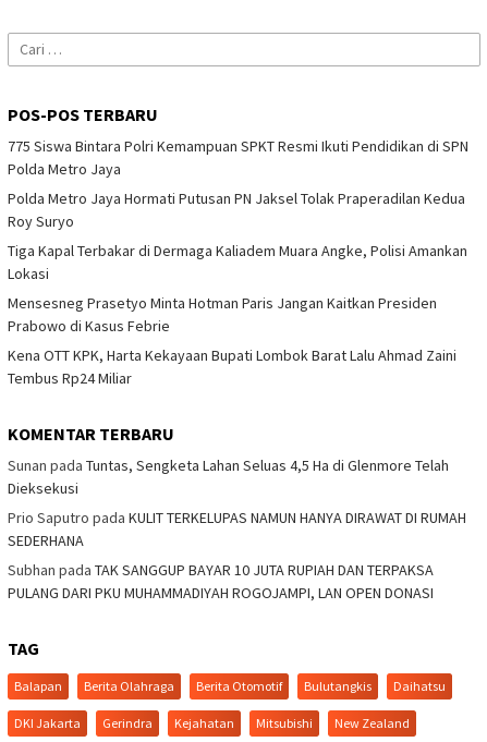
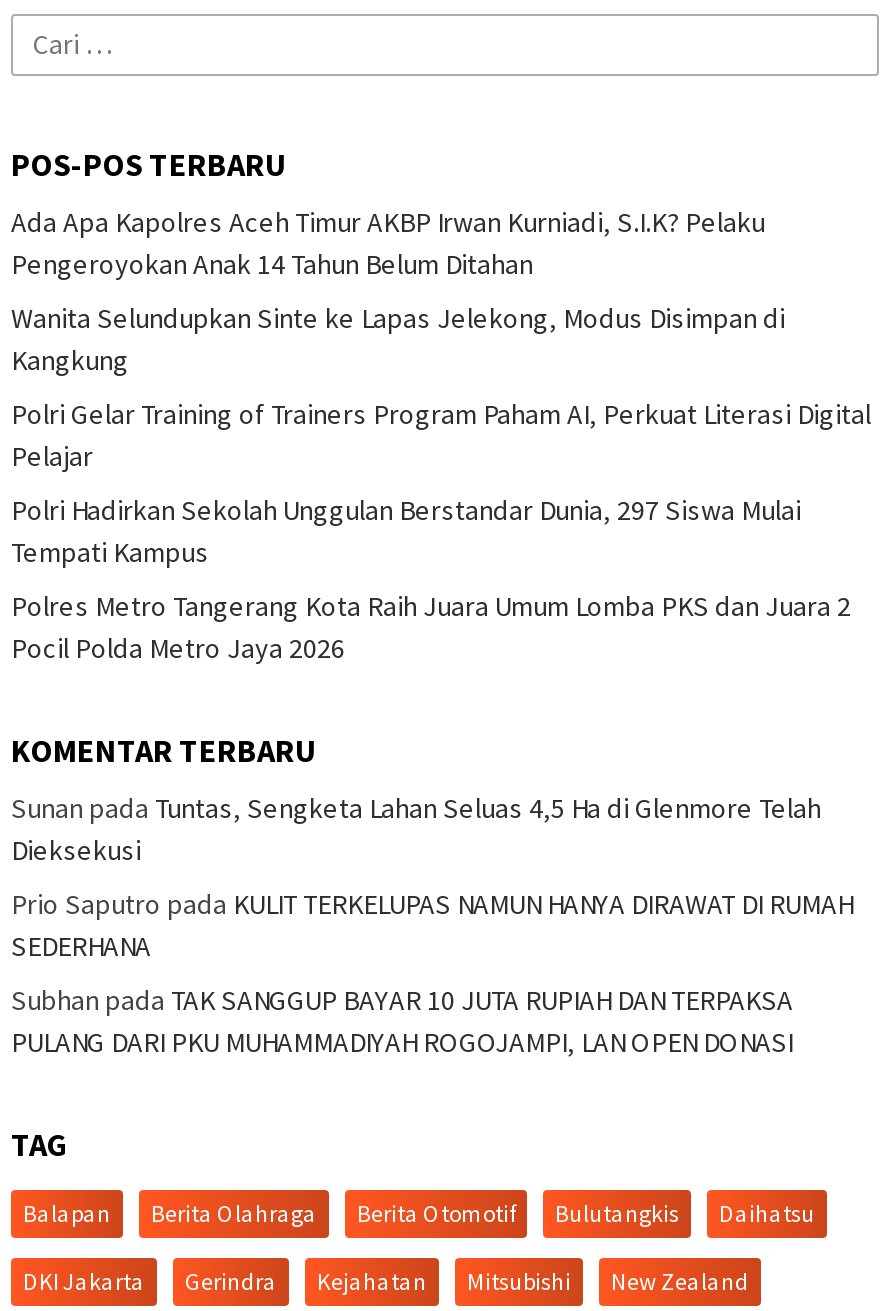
[8,136,468,178] 775 Siswa Bintara Polri Kemampuan SPKT Resmi Ikuti Pendidikan di SPN | Polda Metro Jaya -> [11,203,765,281] Ada Apa Kapolres Aceh Timur AKBP Irwan Kurniadi, S.I.K? Pelaku | Pengeroyokan Anak 14 Tahun Belum Ditahan
[8,188,465,231] Polda Metro Jaya Hormati Putusan PN Jaksel Tolak Praperadilan Kedua | Roy Suryo -> [11,299,785,377] Wanita Selundupkan Sinte ke Lapas Jelekong, Modus Disimpan di | Kangkung
[8,241,467,283] Tiga Kapal Terbakar di Dermaga Kaliadem Muara Angke, Polisi Amankan | Lokasi -> [11,395,871,473] Polri Gelar Training of Trainers Program Paham AI, Perkuat Literasi Digital | Pelajar
[8,293,437,335] Mensesneg Prasetyo Minta Hotman Paris Jangan Kaitkan Presiden | Prabowo di Kasus Febrie -> [11,491,801,569] Polri Hadirkan Sekolah Unggulan Berstandar Dunia, 297 Siswa Mulai | Tempati Kampus
[8,345,456,388] Kena OTT KPK, Harta Kekayaan Bupati Lombok Barat Lalu Ahmad Zaini | Tembus Rp24 Miliar -> [11,587,851,665] Polres Metro Tangerang Kota Raih Juara Umum Lomba PKS dan Juara 2 | Pocil Polda Metro Jaya 2026

